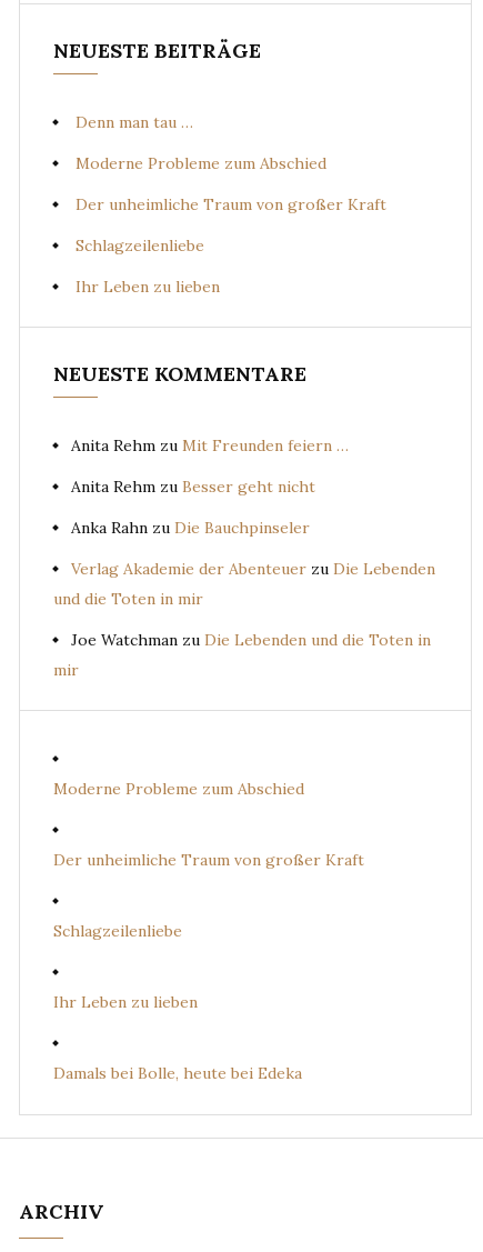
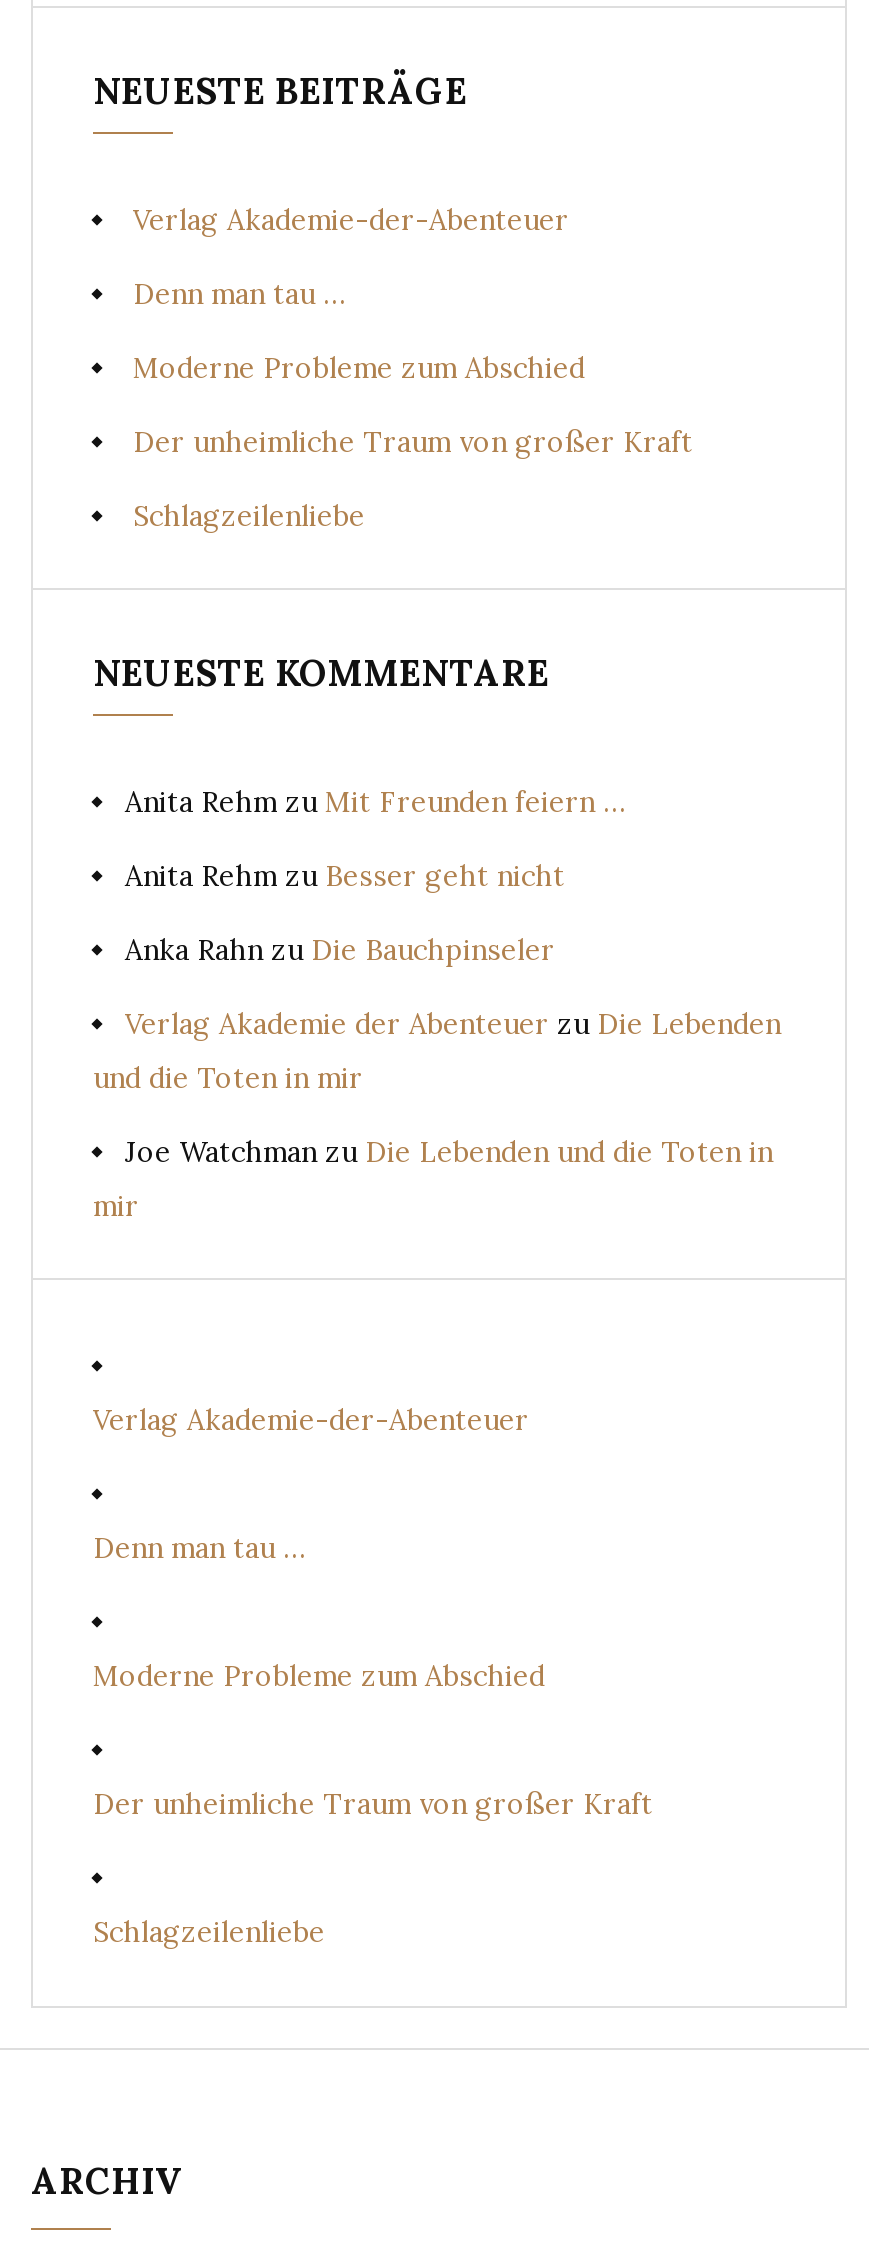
none -> [133,202,569,238] Verlag Akademie-der-Abenteuer
moved [76,112,386,256] -> [133,276,693,534]: Denn man tau … | Moderne Probleme zum Abschied | Der unheimliche Traum von großer Kraft | Schlagzeilenliebe
[76,277,220,297] Ihr Leben zu lieben -> none
none -> [93,1402,529,1438] Verlag Akademie-der-Abenteuer
none -> [93,1530,305,1566] Denn man tau …
moved [53,779,364,941] -> [93,1658,653,1950]: Moderne Probleme zum Abschied | Der unheimliche Traum von großer Kraft | Schlagzeilenliebe
[53,992,198,1012] Ihr Leben zu lieben -> none
[53,1063,302,1083] Damals bei Bolle, heute bei Edeka -> none

